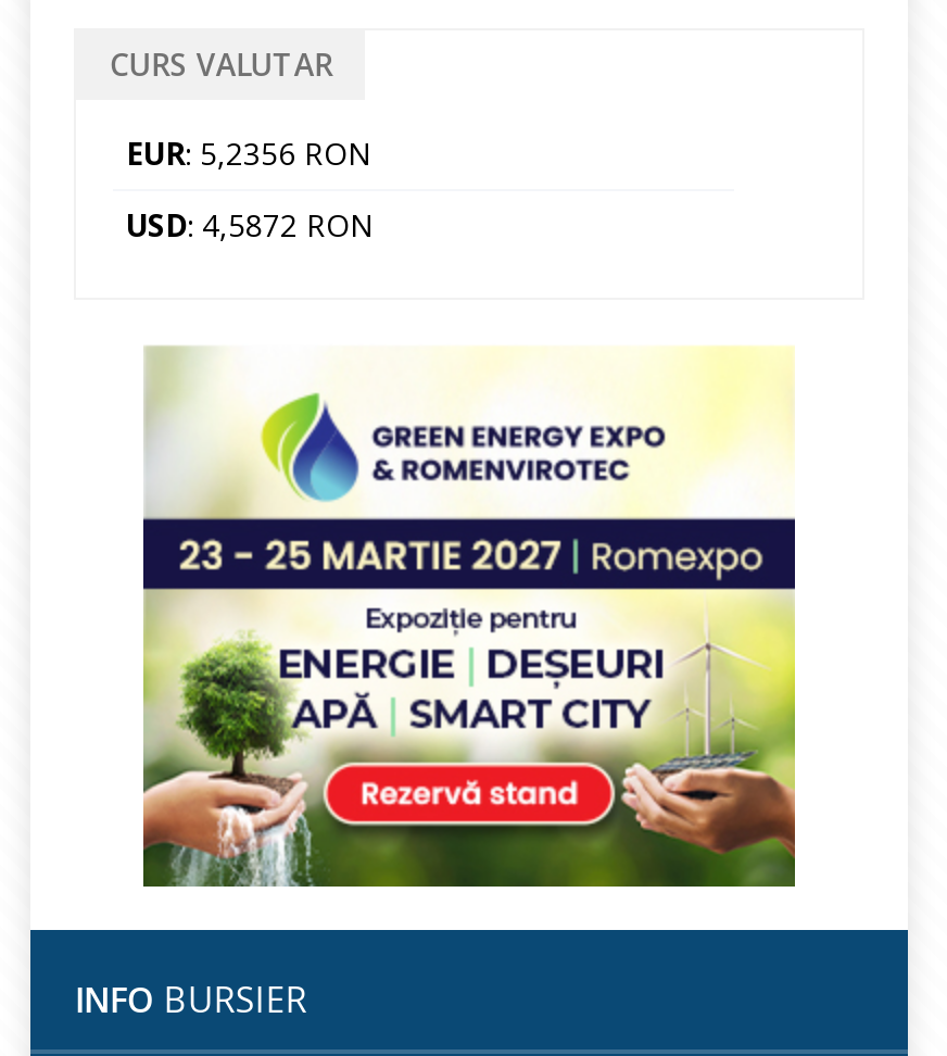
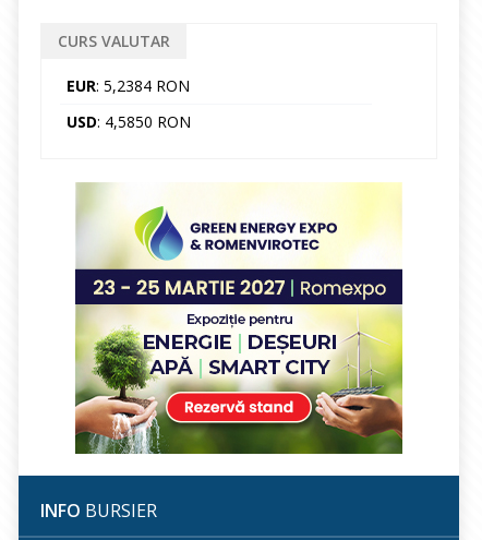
[126,133,371,174] EUR: 5,2356 RON -> [67,76,190,96] EUR: 5,2384 RON
[126,205,374,246] USD: 4,5872 RON -> [67,112,191,132] USD: 4,5850 RON

